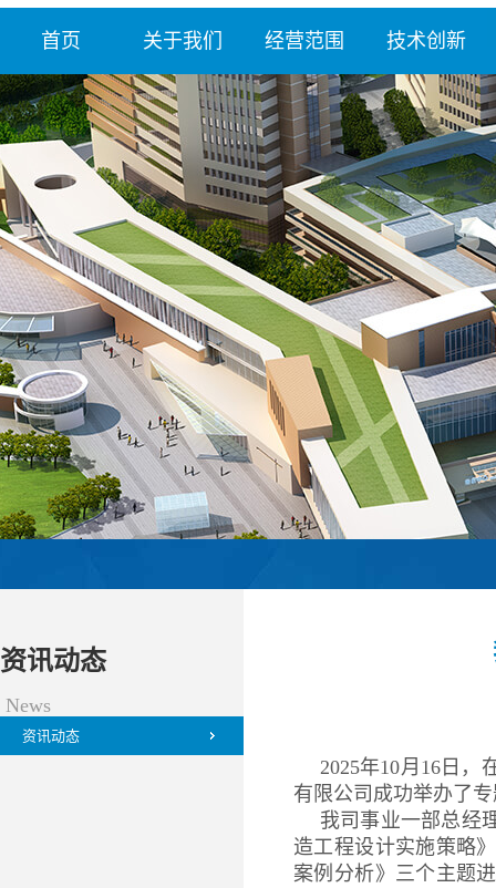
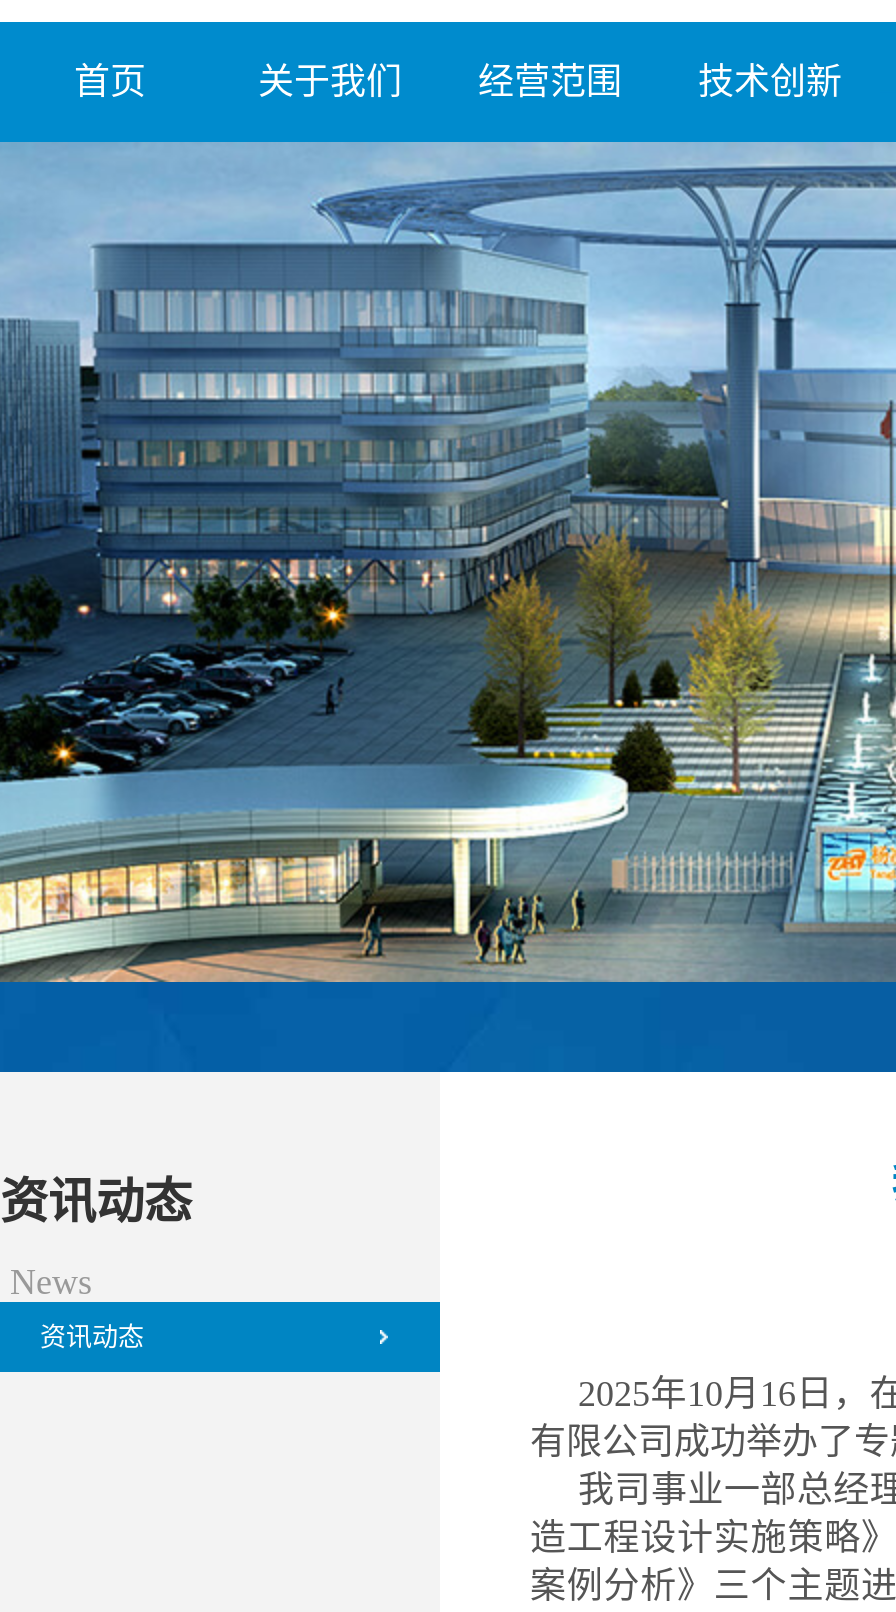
[3,73,493,540] [image] -> [6,140,890,984] [image]

